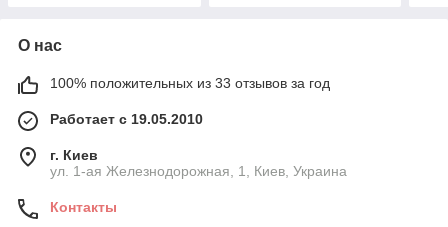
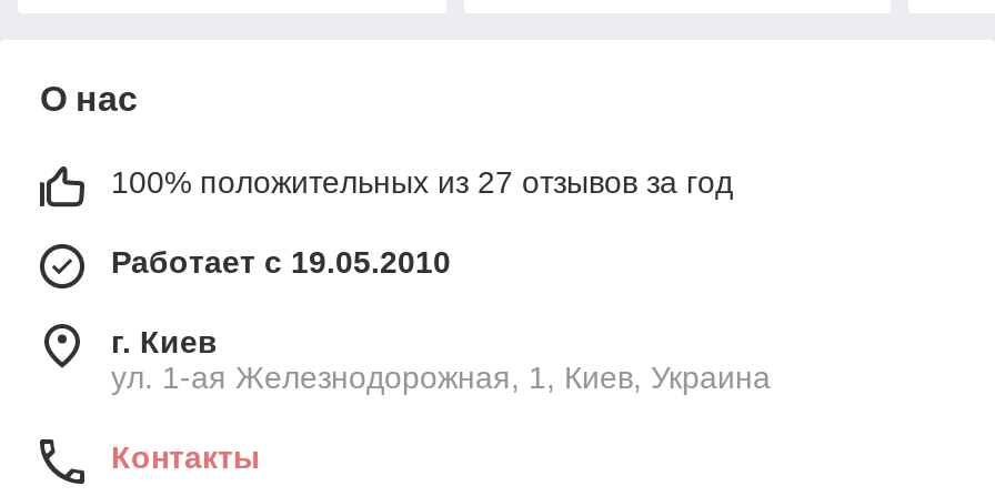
[50,75,330,91] 100% положительных из 33 отзывов за год -> [111,164,733,199] 100% положительных из 27 отзывов за год

